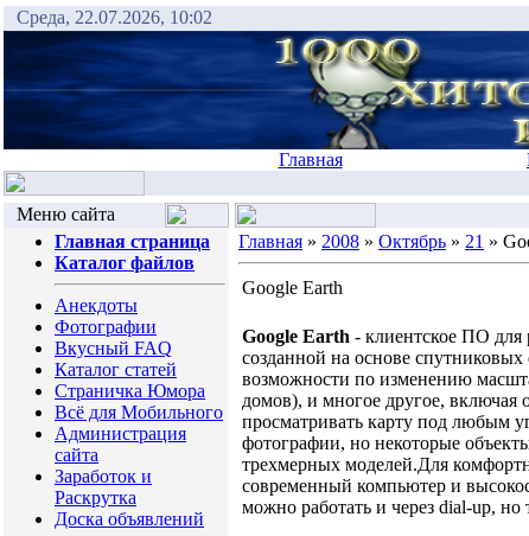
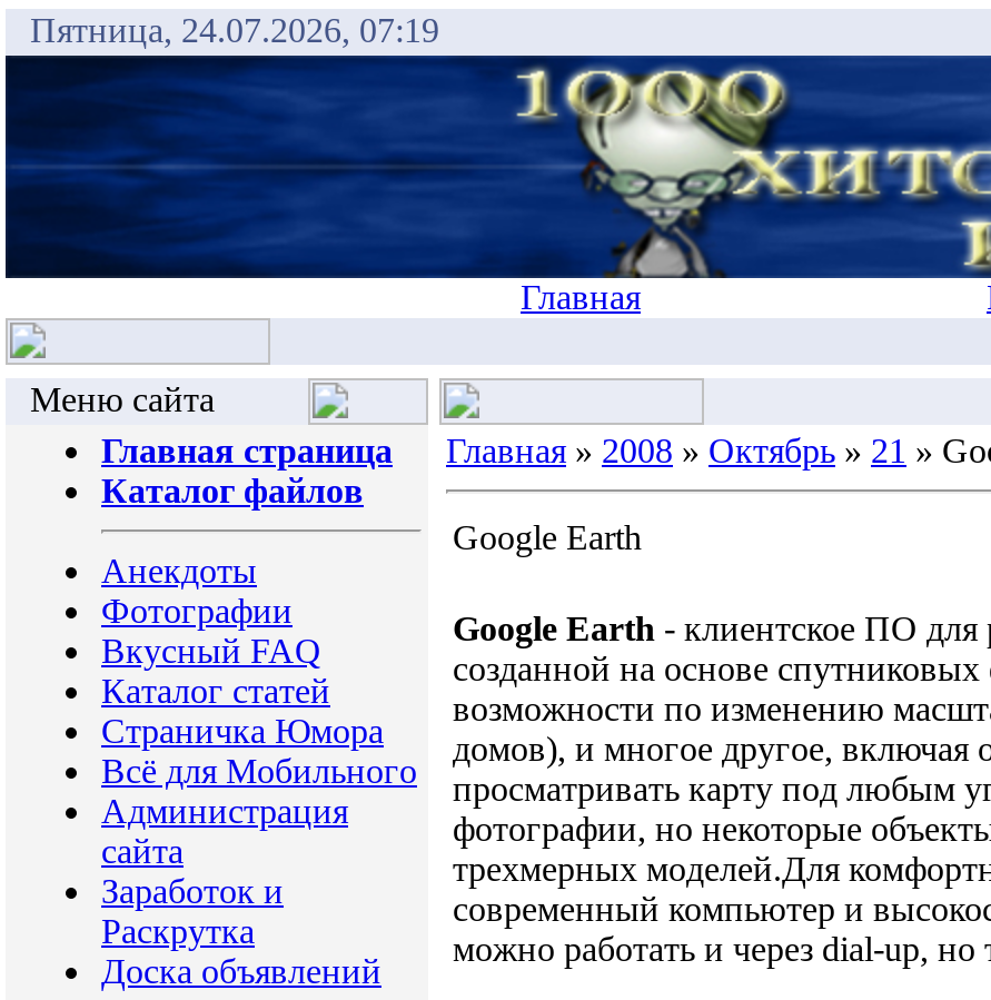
[17,7,212,27] Среда, 22.07.2026, 10:02 -> [30,11,439,49] Пятница, 24.07.2026, 07:19

